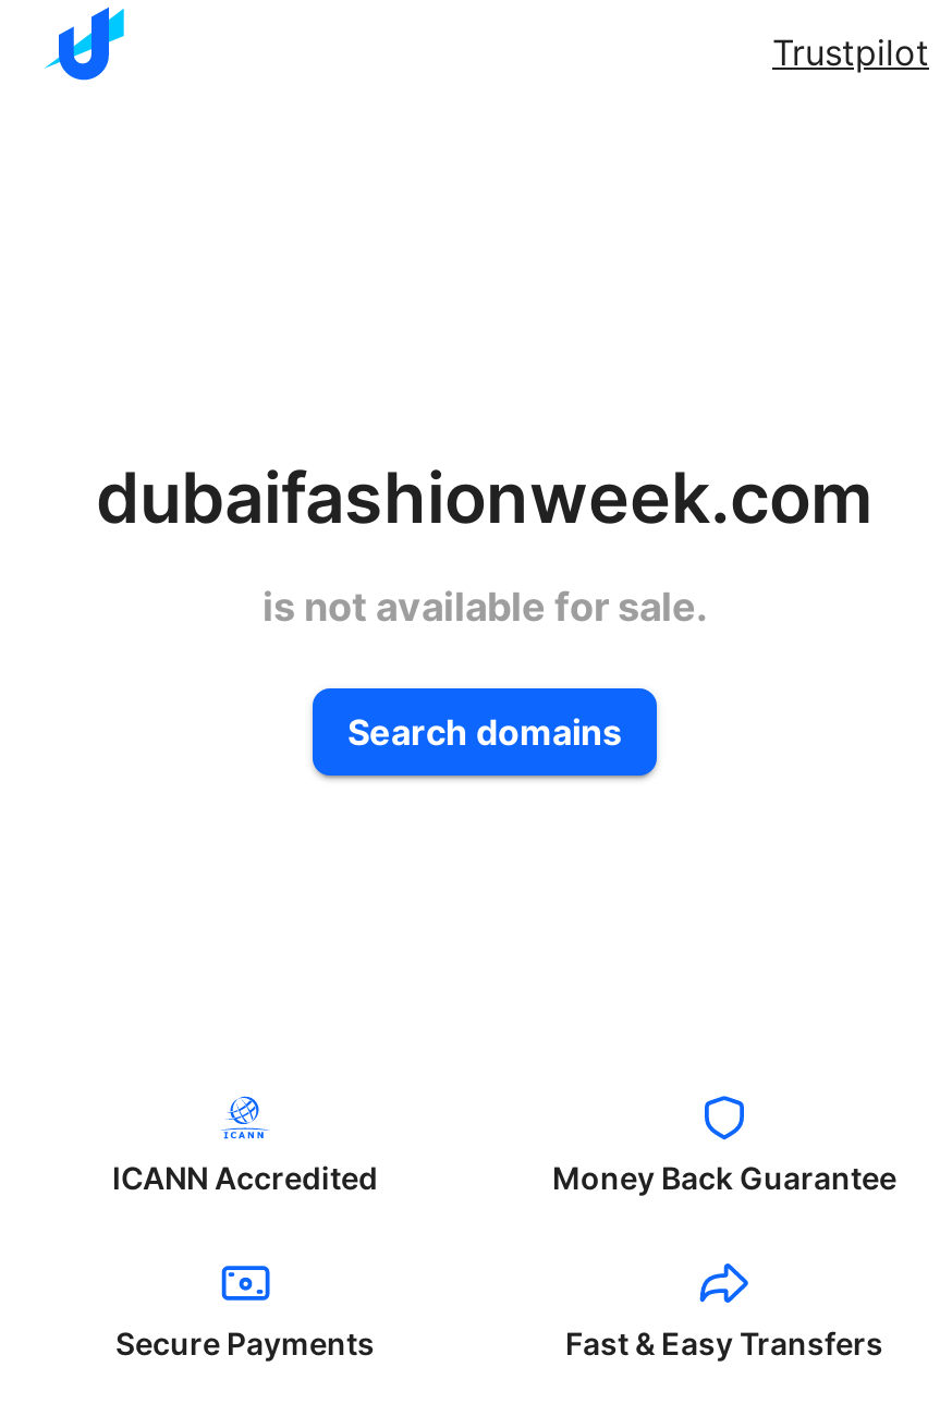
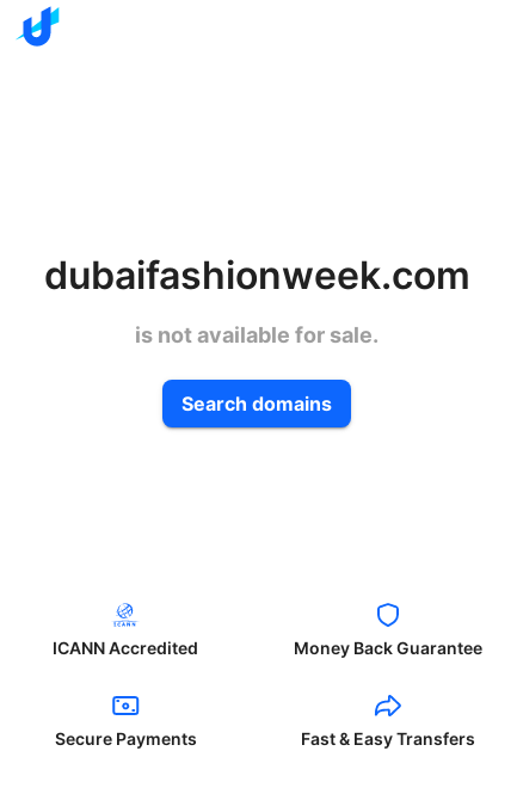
[772,30,929,74] Trustpilot -> none

